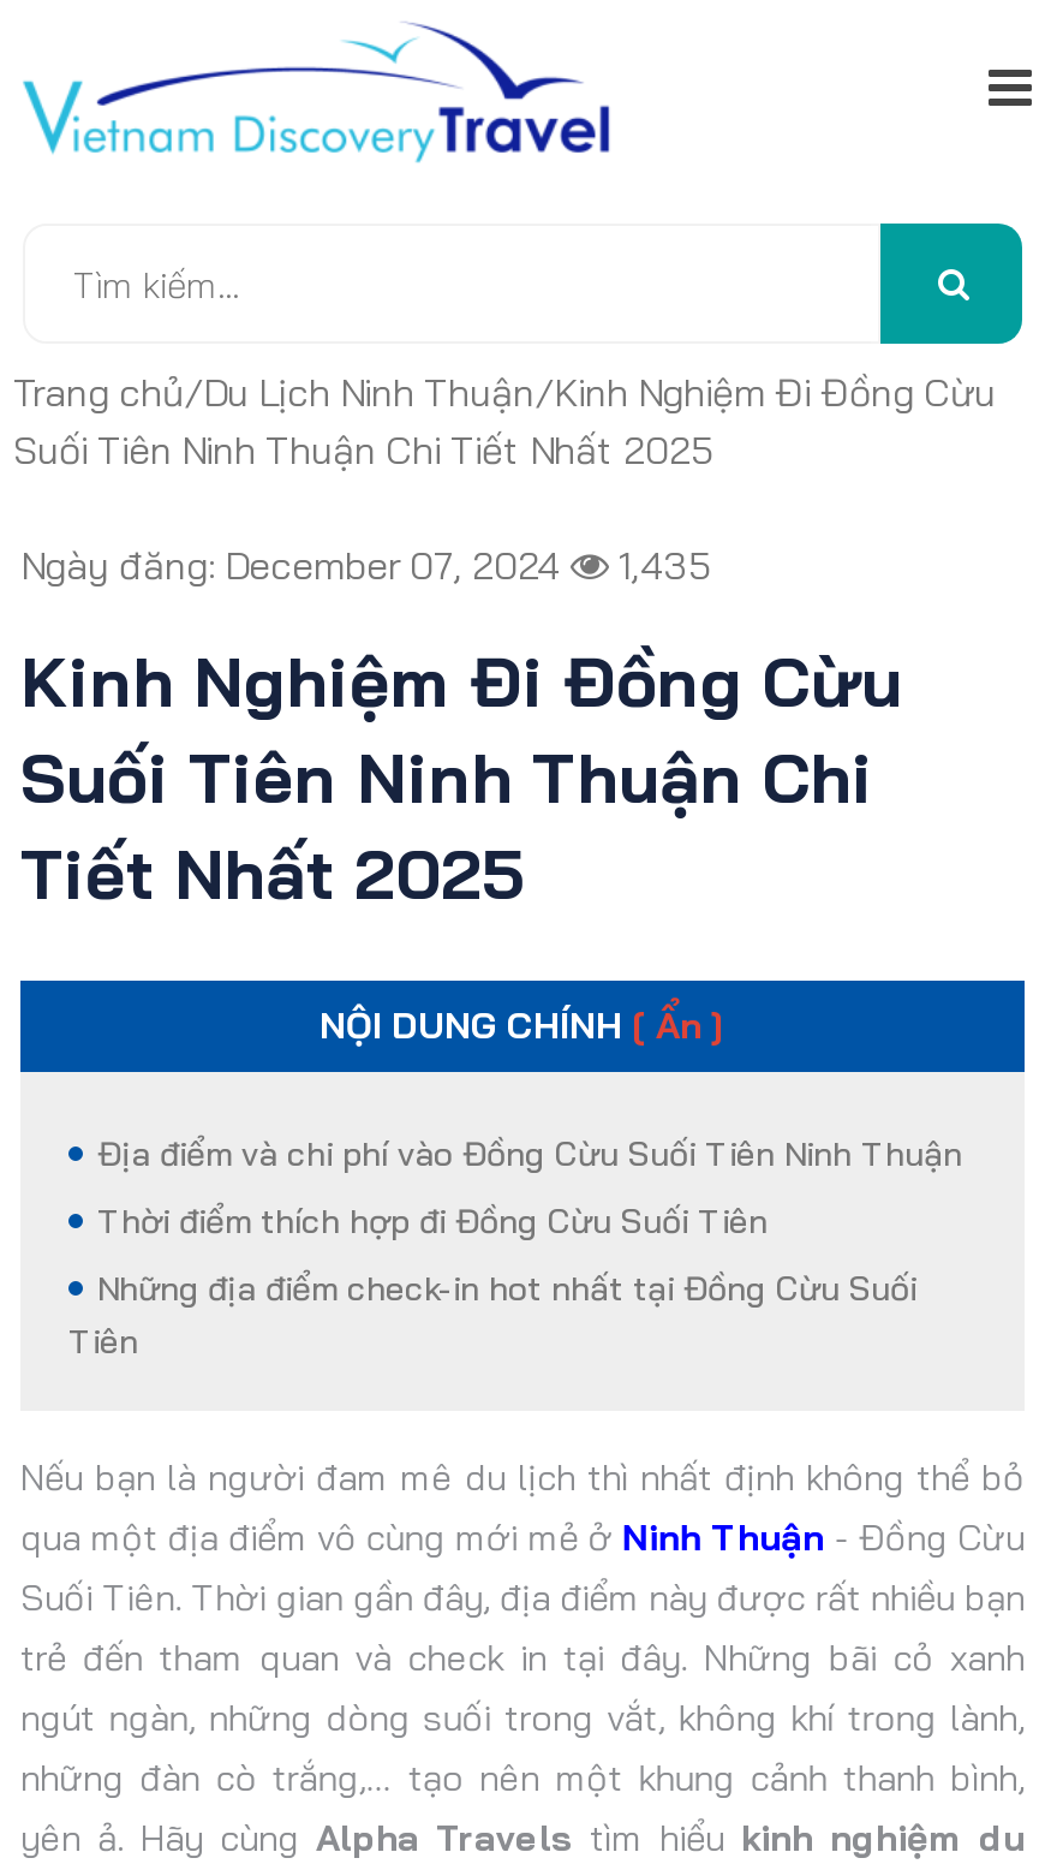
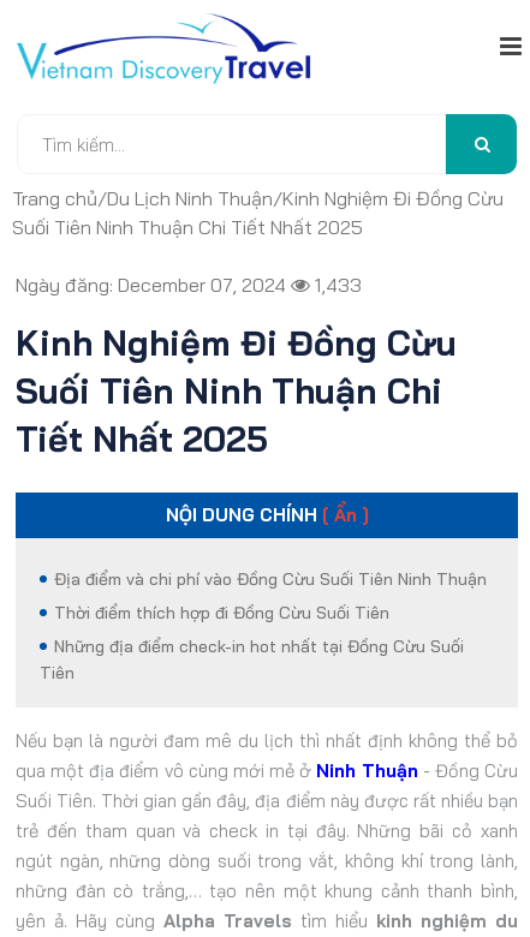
[20,541,712,589] Ngày đăng: December 07, 2024 1,435 -> [16,273,362,297] Ngày đăng: December 07, 2024 1,433

